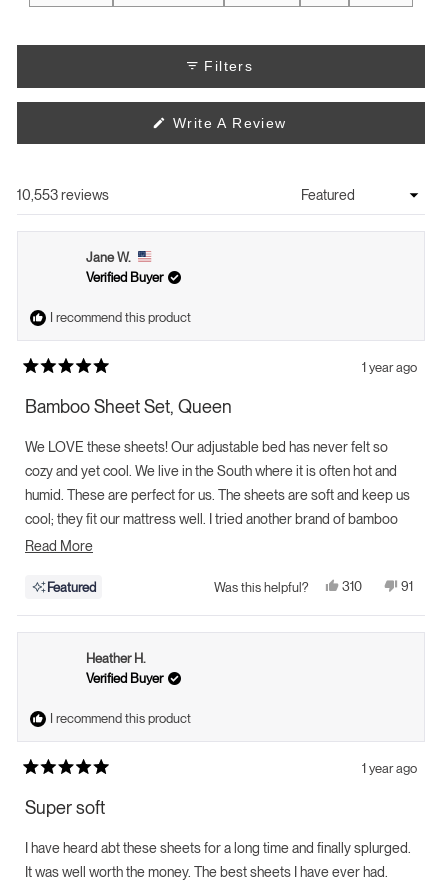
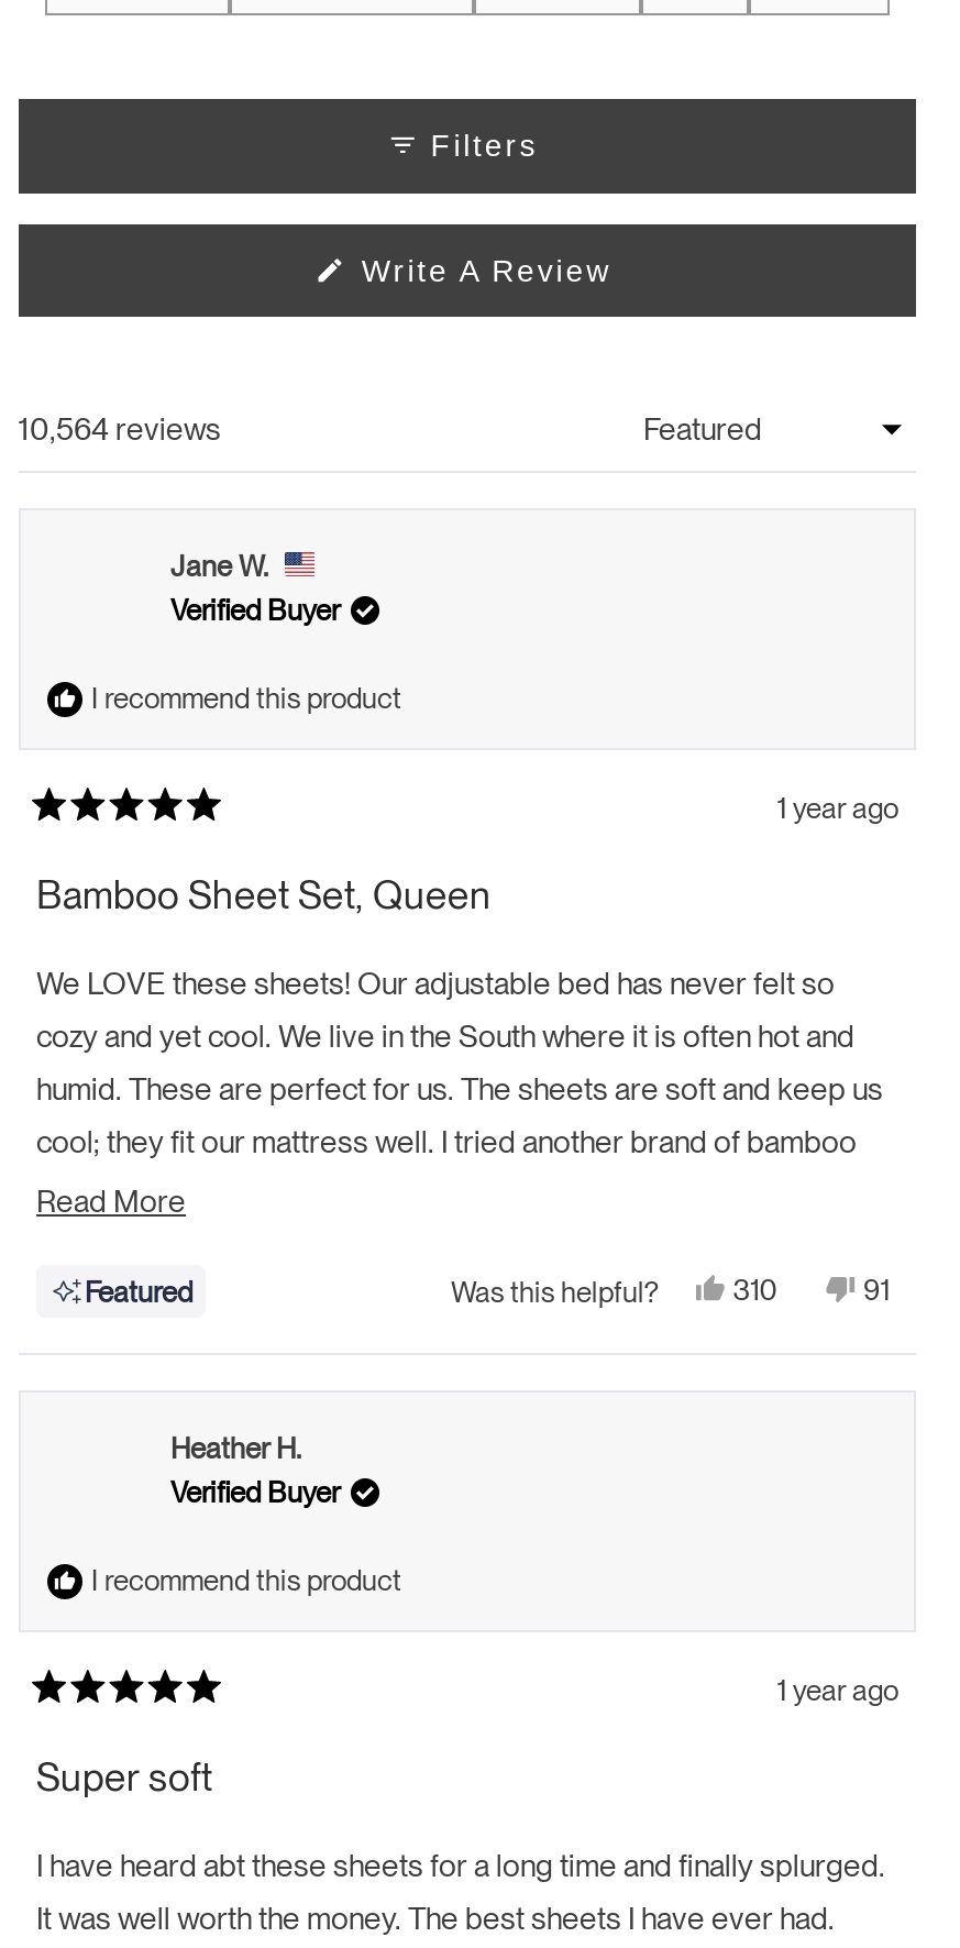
[17,187,109,203] 10,553 reviews -> [19,412,221,447] 10,564 reviews

